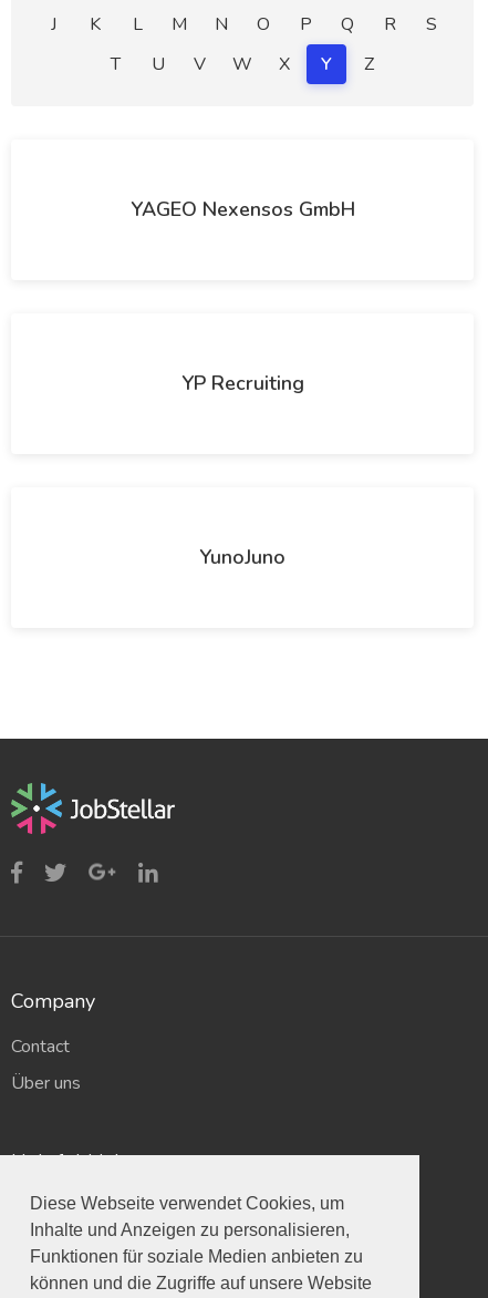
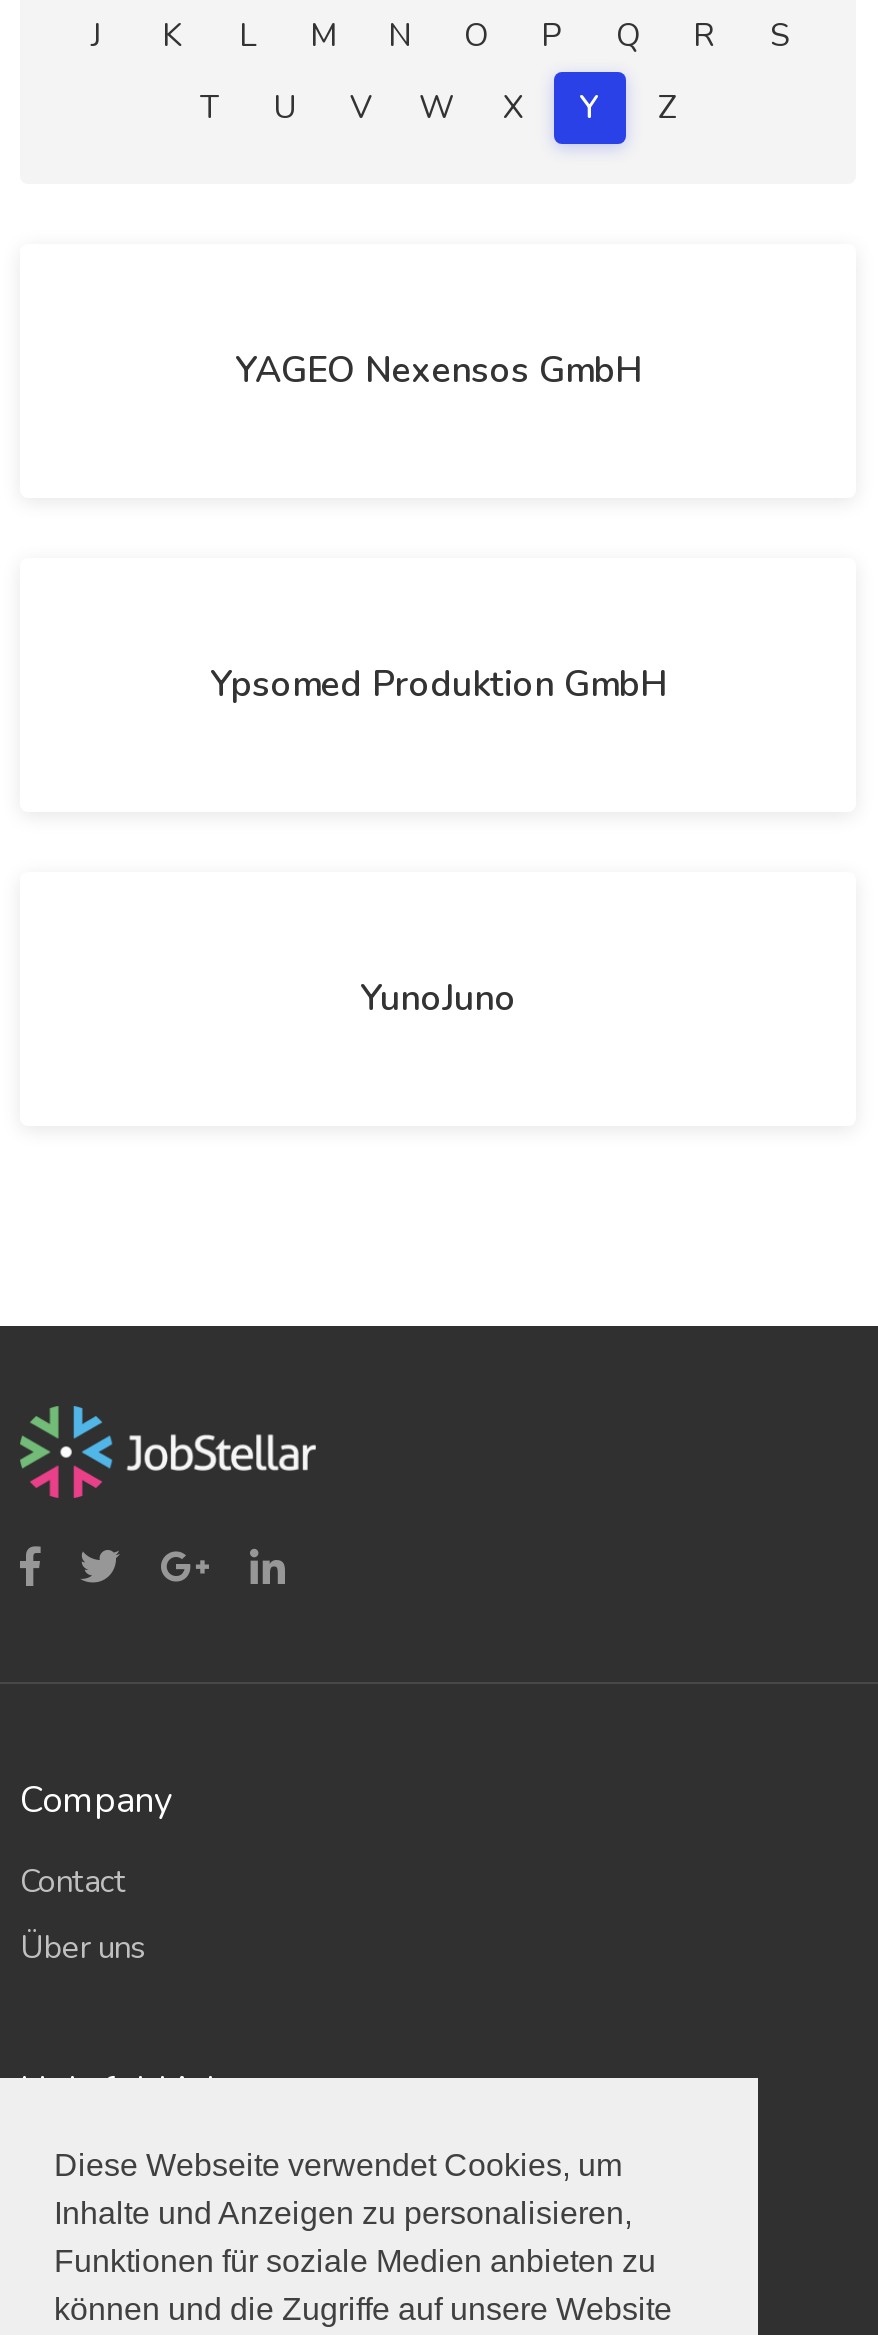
[181,370,304,396] YP Recruiting -> [210,659,666,707] Ypsomed Produktion GmbH

